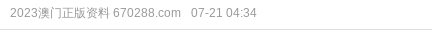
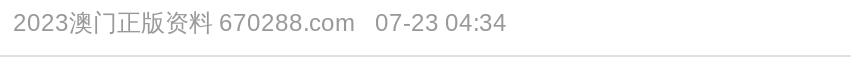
[10,6,257,20] 2023澳门正版资料 670288.com 07-21 04:34 -> [13,9,507,37] 2023澳门正版资料 670288.com 07-23 04:34

